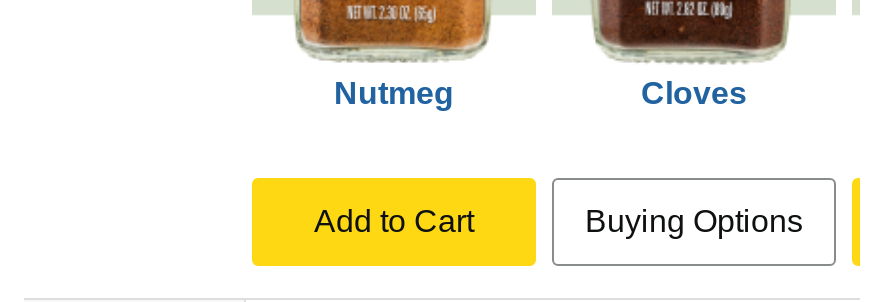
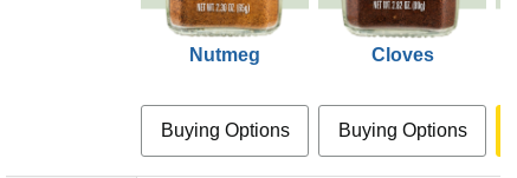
[314,204,474,238] Add to Cart -> [160,120,289,141] Buying Options

